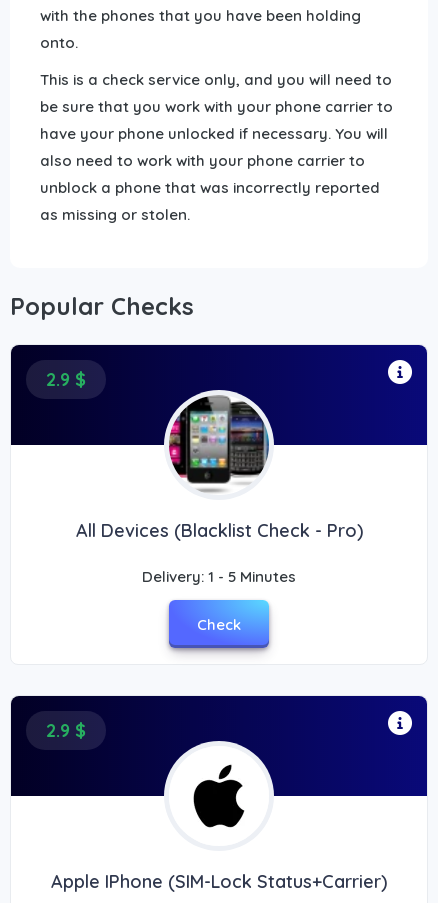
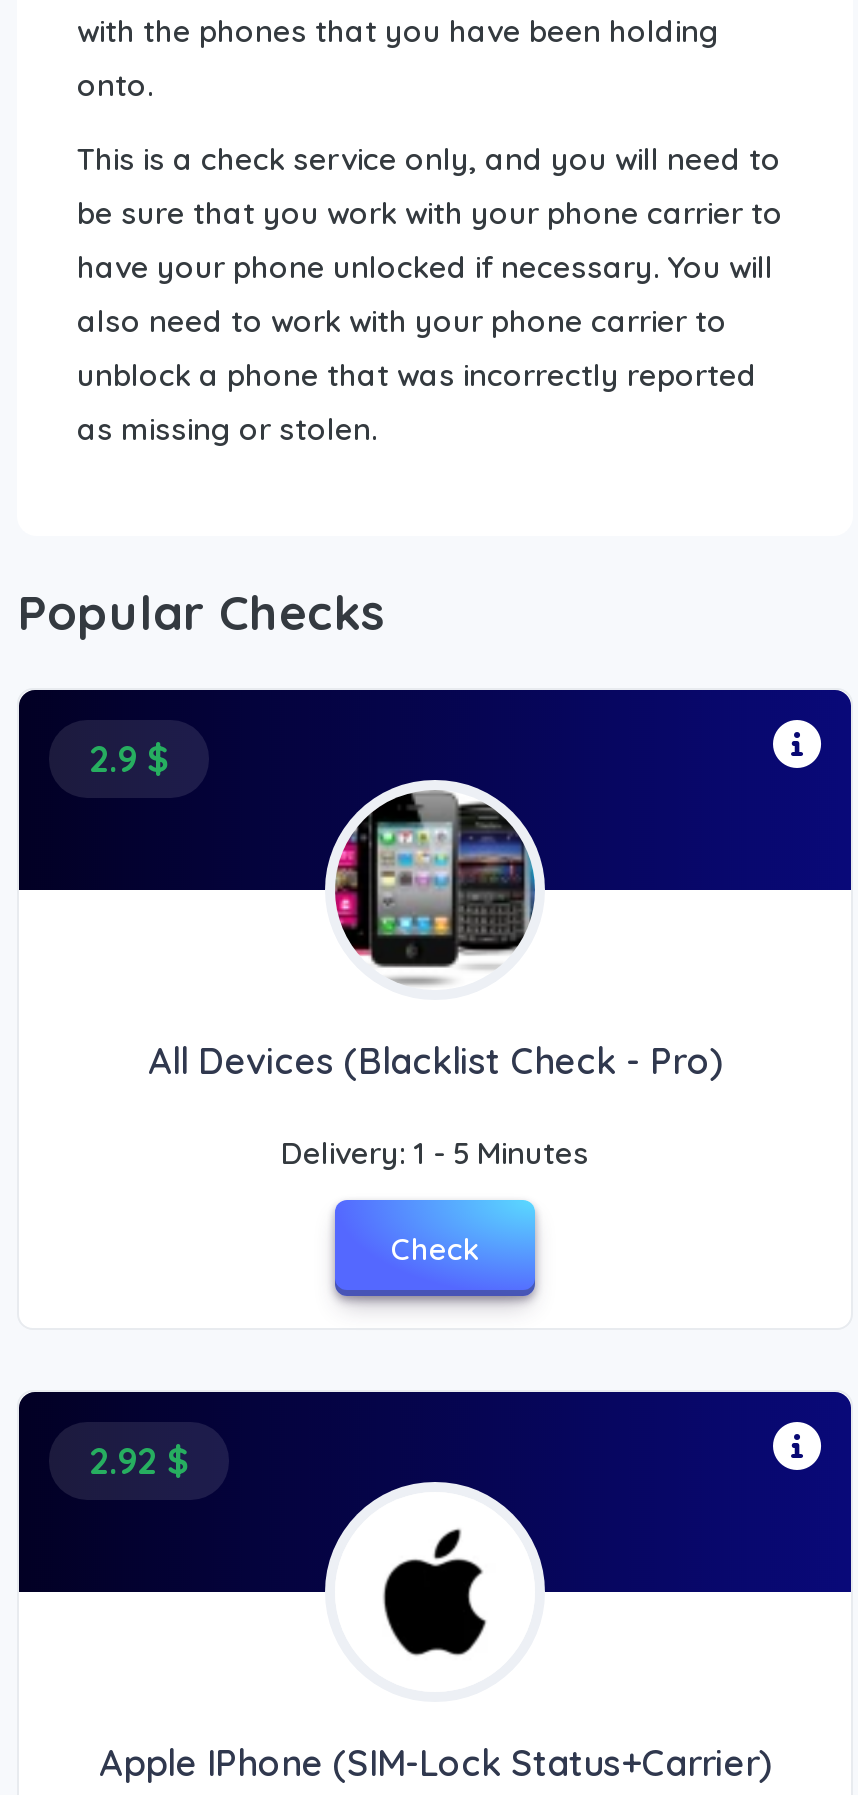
[46,719,86,742] 2.9 $ -> [89,1438,189,1484] 2.92 $

